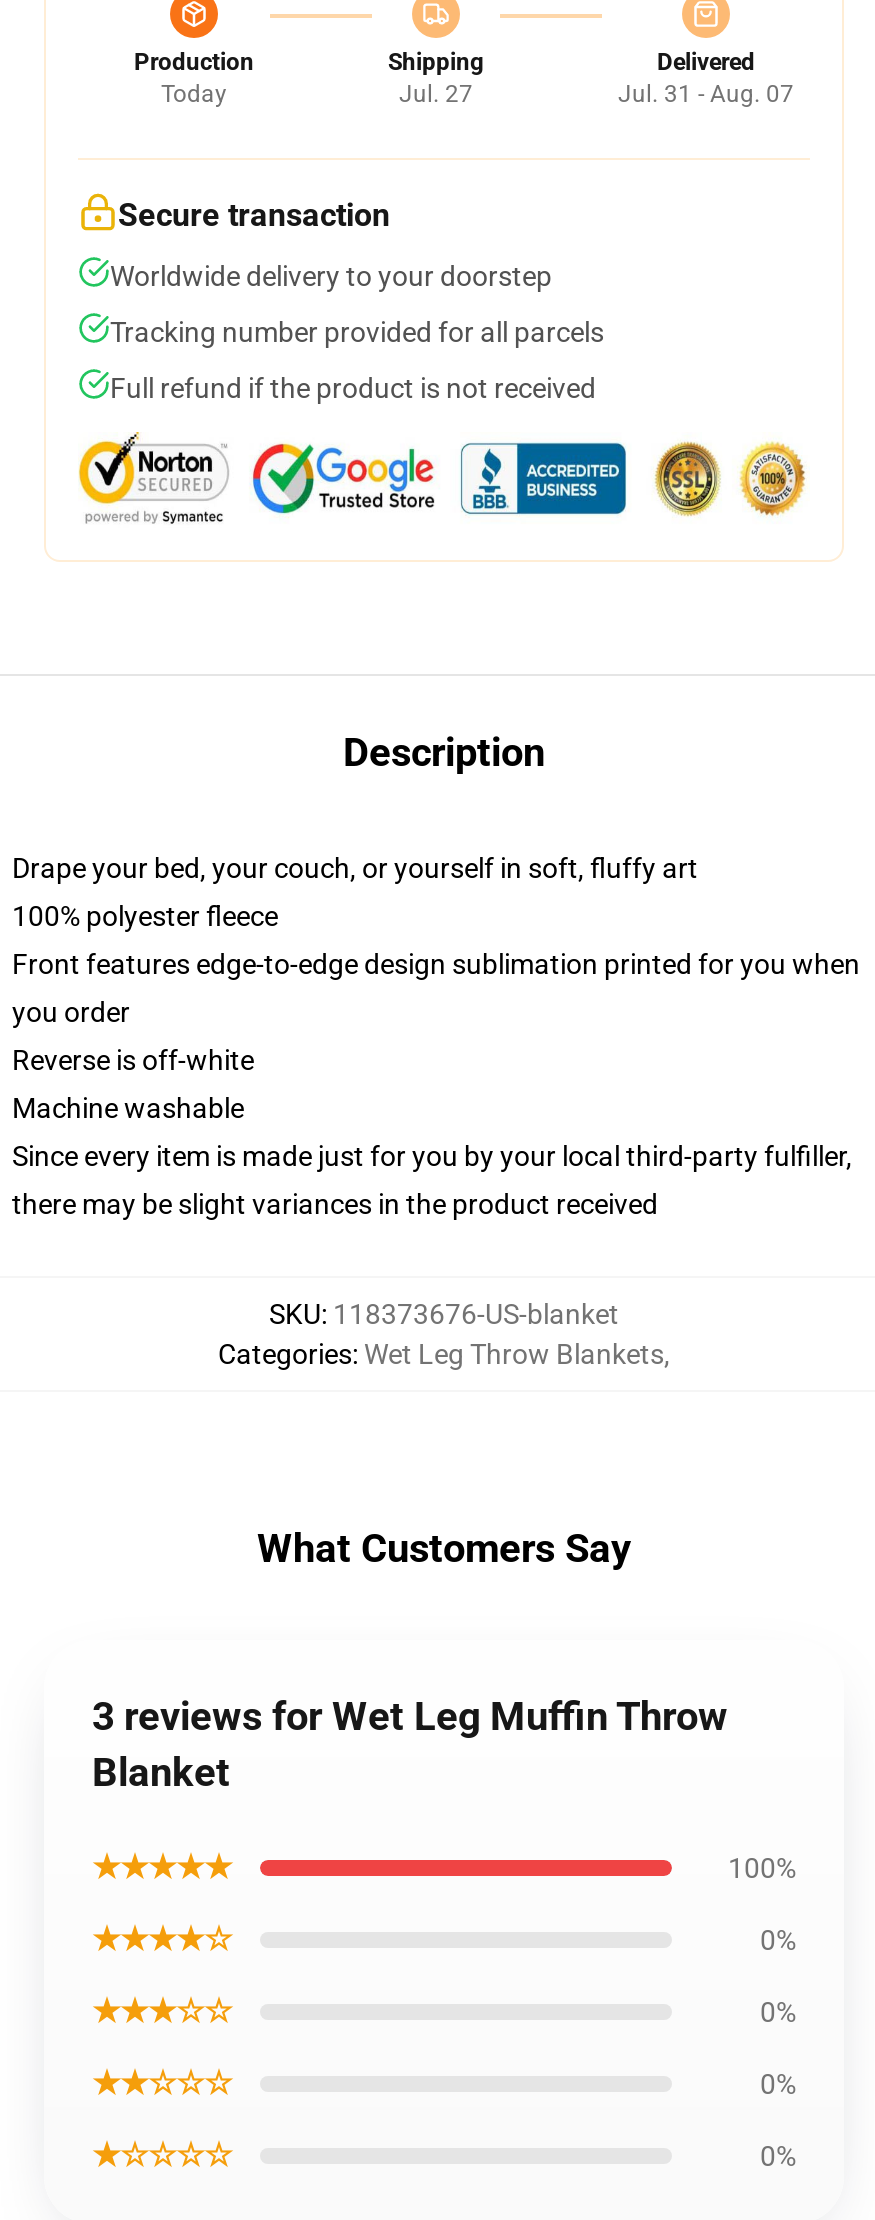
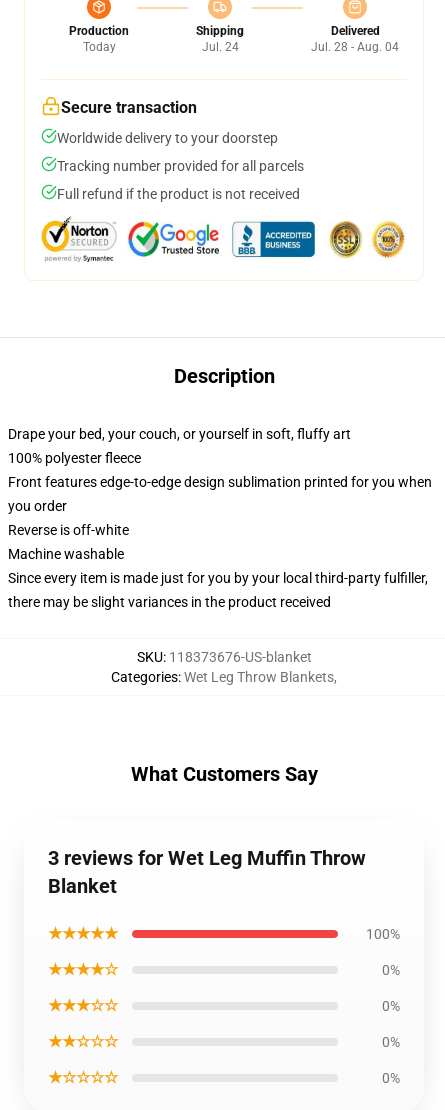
[399,80,473,108] Jul. 27 -> [201,40,238,54] Jul. 24
[618,80,794,108] Jul. 31 - Aug. 07 -> [311,40,399,54] Jul. 28 - Aug. 04

